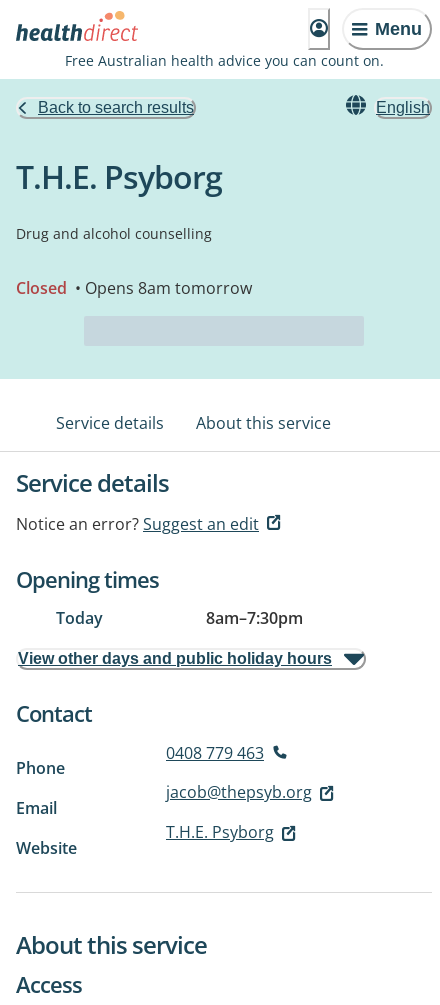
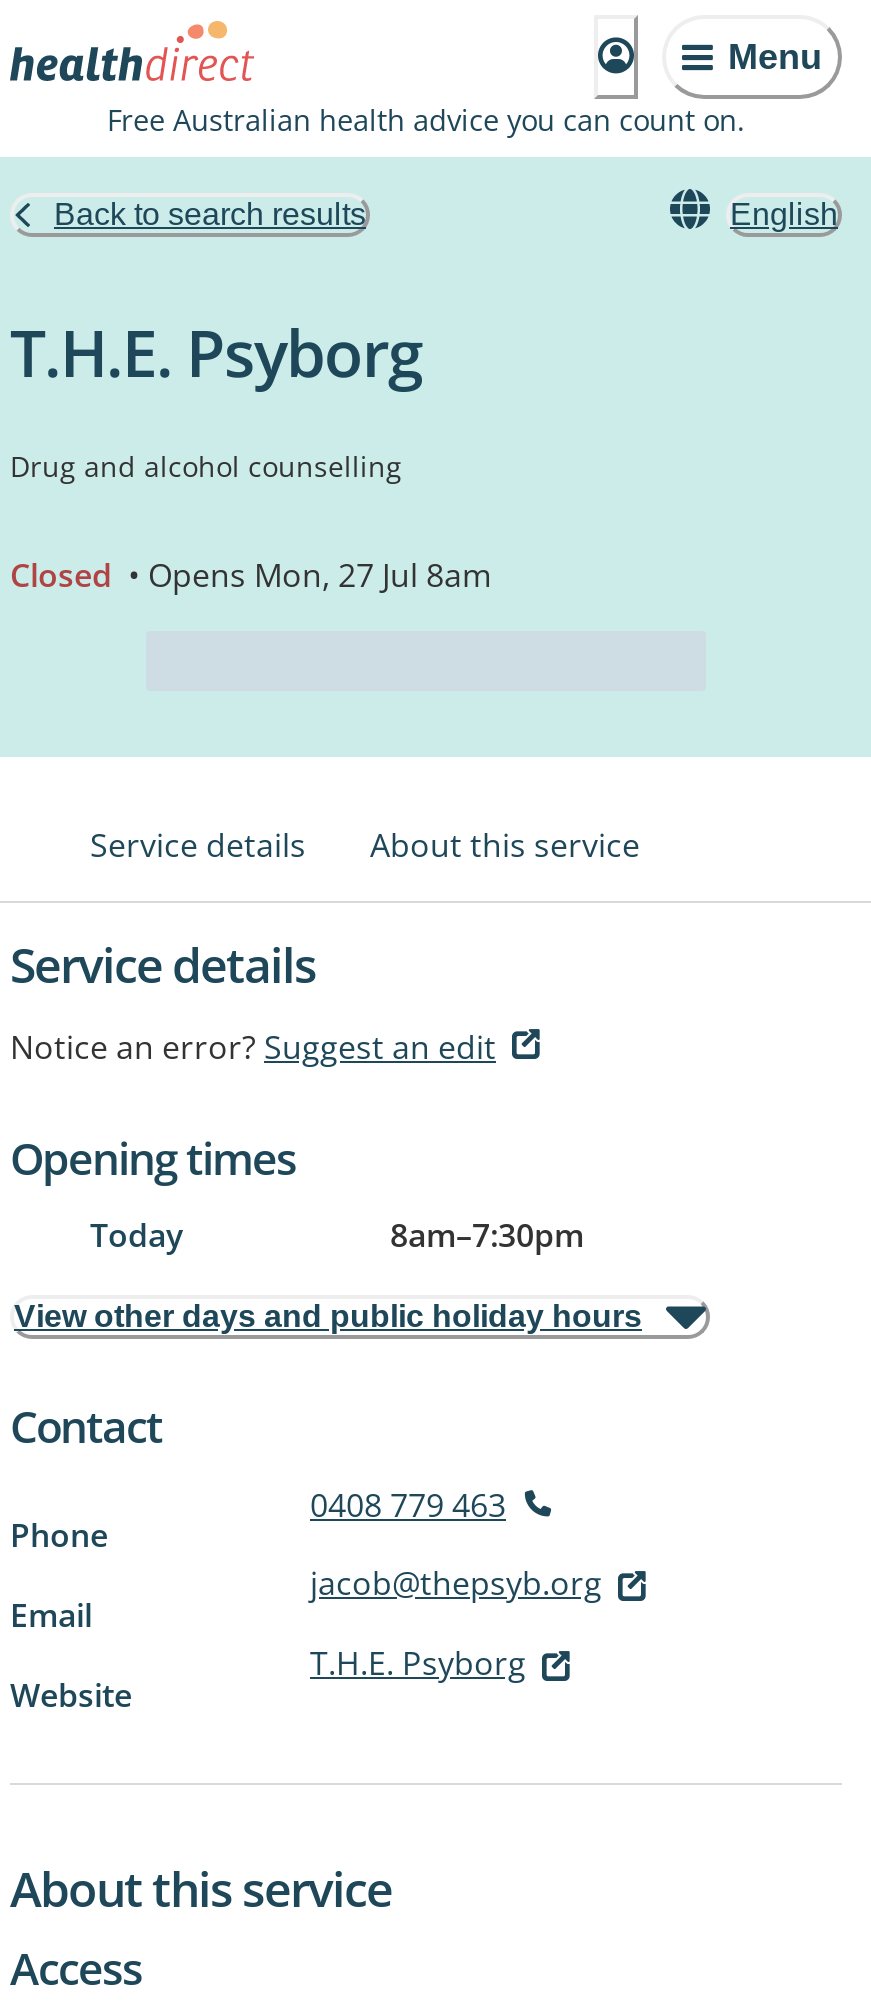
[16,277,252,299] Closed • Opens 8am tomorrow -> [10,553,492,597] Closed • Opens Mon, 27 Jul 8am

